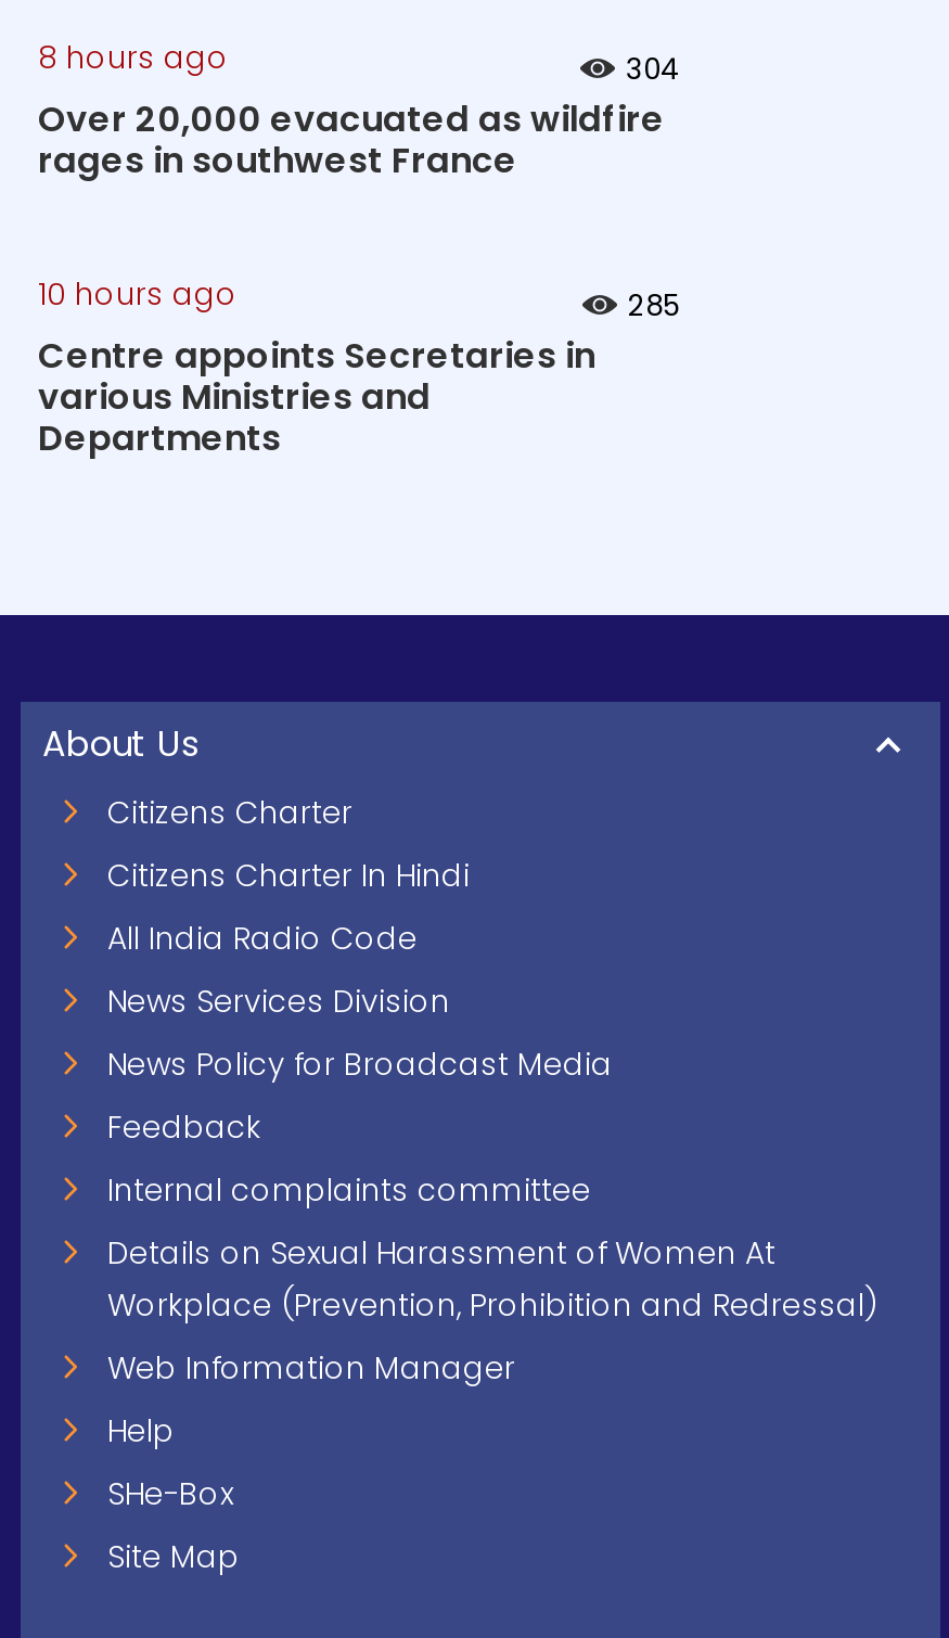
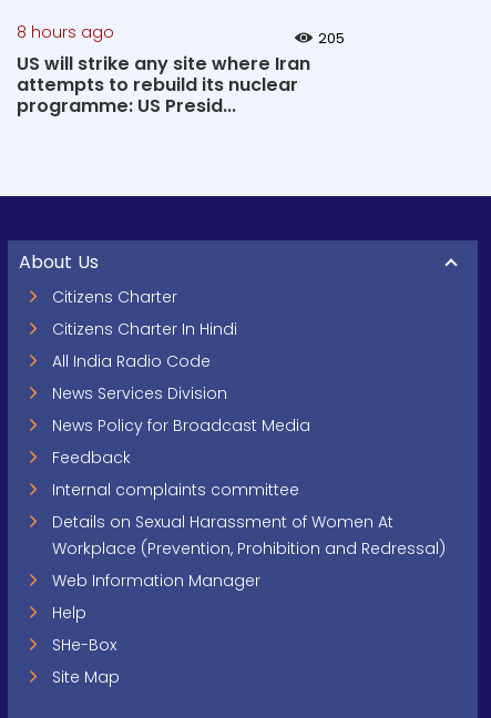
[38,48,680,463] 304 | Over 20,000 evacuated as wildfire | rages in southwest France | 10 hours ago | 285 | Centre appoints Secretaries in | various Ministries and | Departments -> [17,27,345,119] 205 | US will strike any site where Iran | attempts to rebuild its nuclear | programme: US Presid...

